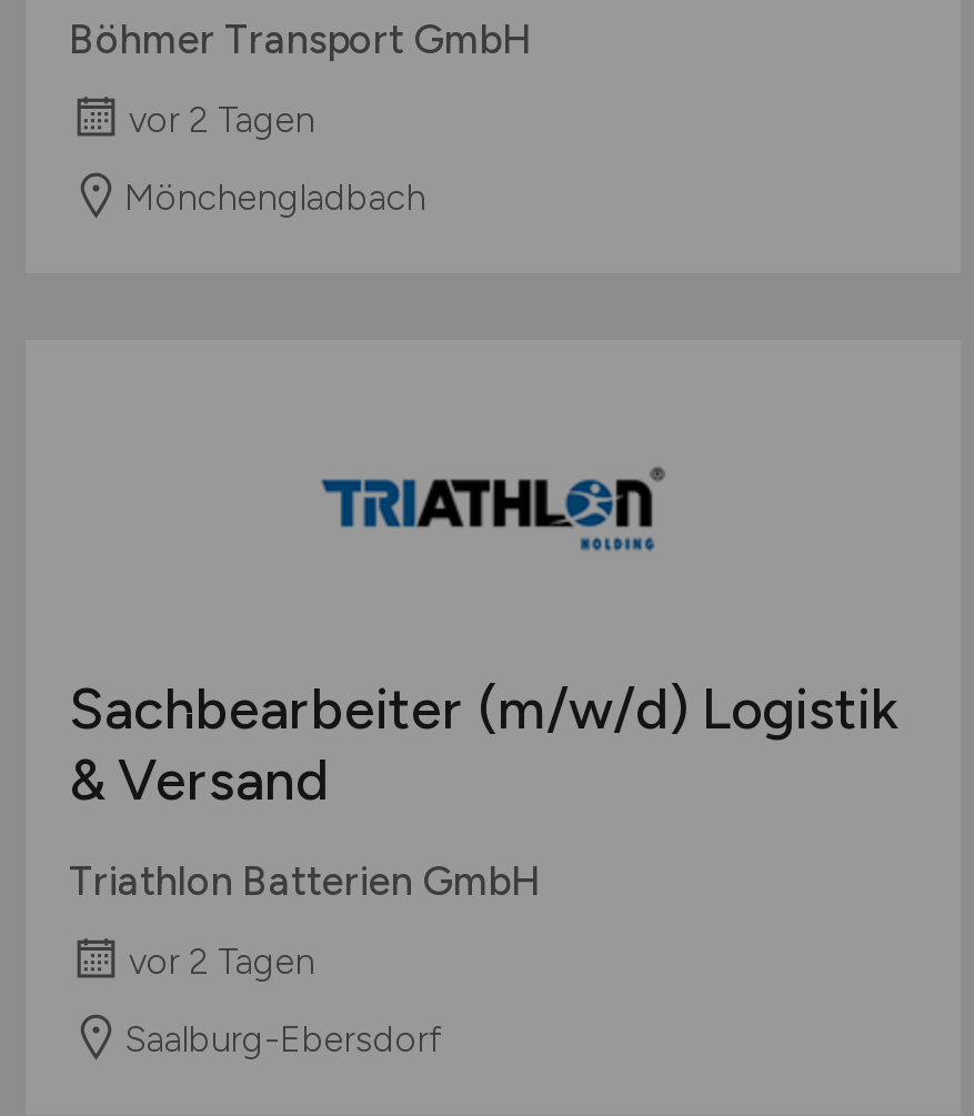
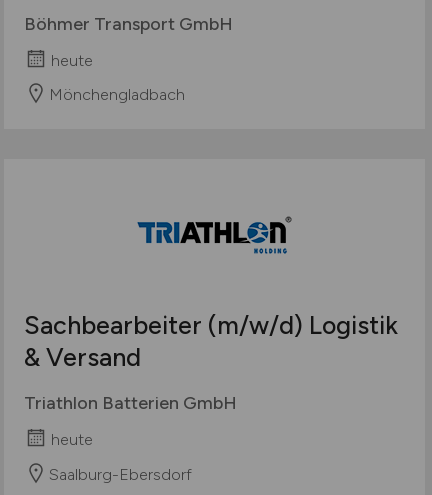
[129,100,315,142] vor 2 Tagen -> [50,50,92,69] heute
[129,942,315,984] vor 2 Tagen -> [50,429,92,448] heute

